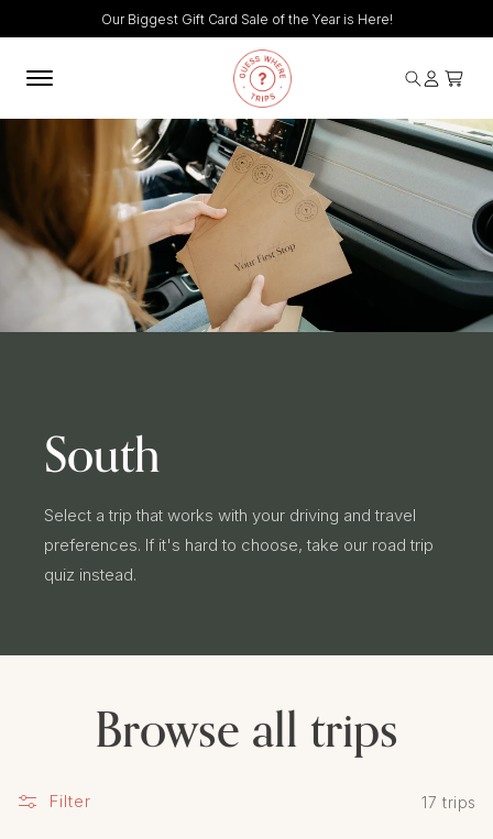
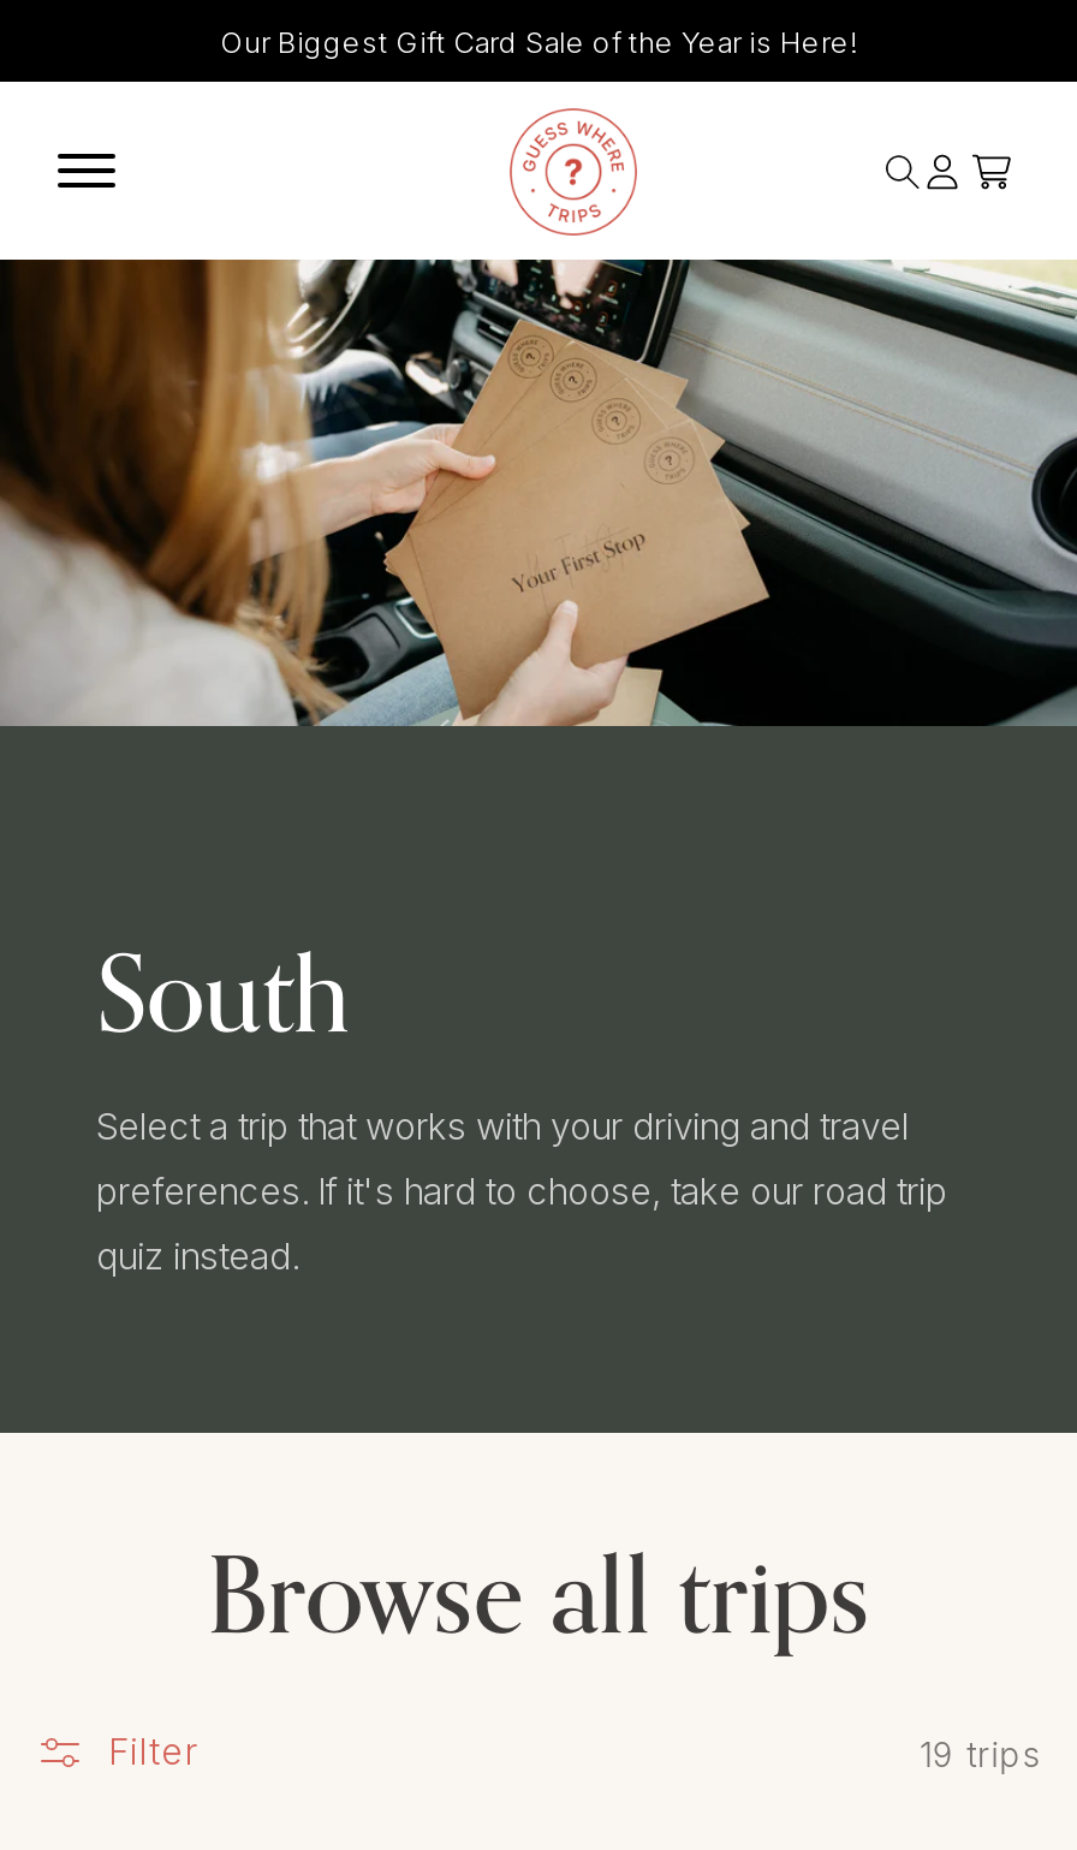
[422,793,476,812] 17 trips -> [919,1733,1041,1774] 19 trips

